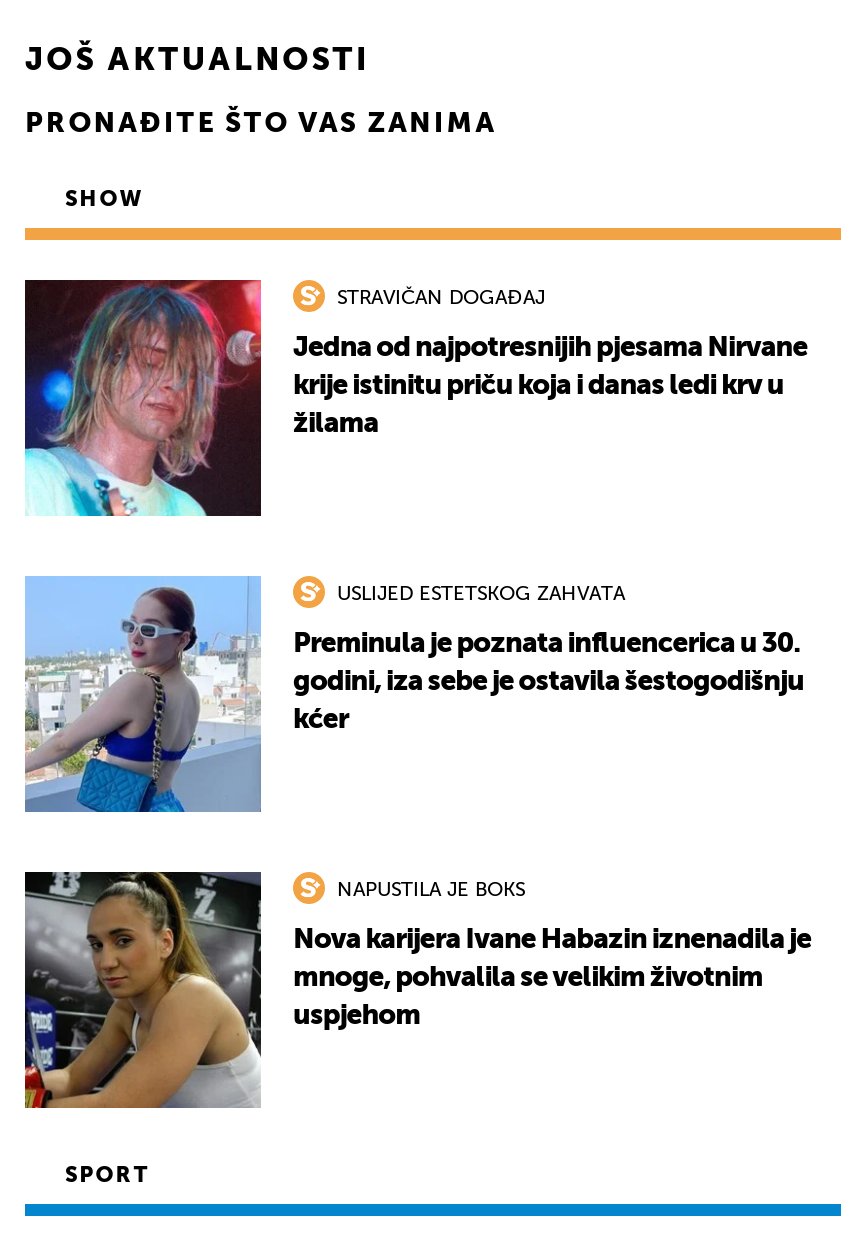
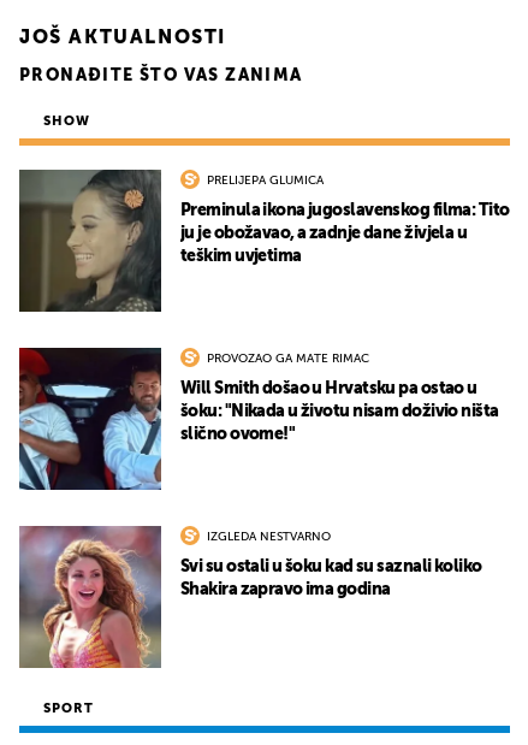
[23,278,807,518] [image] | Jedna od najpotresnijih pjesama Nirvane | krije istinitu priču koja i danas ledi krv u | žilama -> [18,168,509,313] [image] | Preminula ikona jugoslavenskog filma: Tito | ju je obožavao, a zadnje dane živjela u | teškim uvjetima
[337,288,545,308] STRAVIČAN DOGAĐAJ -> [207,175,324,187] PRELIJEPA GLUMICA
[25,576,804,814] [image] | Preminula je poznata influencerica u 30. | godini, iza sebe je ostavila šestogodišnju | kćer -> [18,347,499,491] [image] | Will Smith došao u Hrvatsku pa ostao u | šoku: "Nikada u životu nisam doživio ništa | slično ovome!"
[337,584,625,604] USLIJED ESTETSKOG ZAHVATA -> [207,353,369,365] PROVOZAO GA MATE RIMAC
[23,870,811,1110] [image] | Nova karijera Ivane Habazin iznenadila je | mnoge, pohvalila se velikim životnim | uspjehom -> [18,525,482,669] [image] | Svi su ostali u šoku kad su saznali koliko | Shakira zapravo ima godina
[337,880,525,900] NAPUSTILA JE BOKS -> [207,531,331,543] IZGLEDA NESTVARNO

